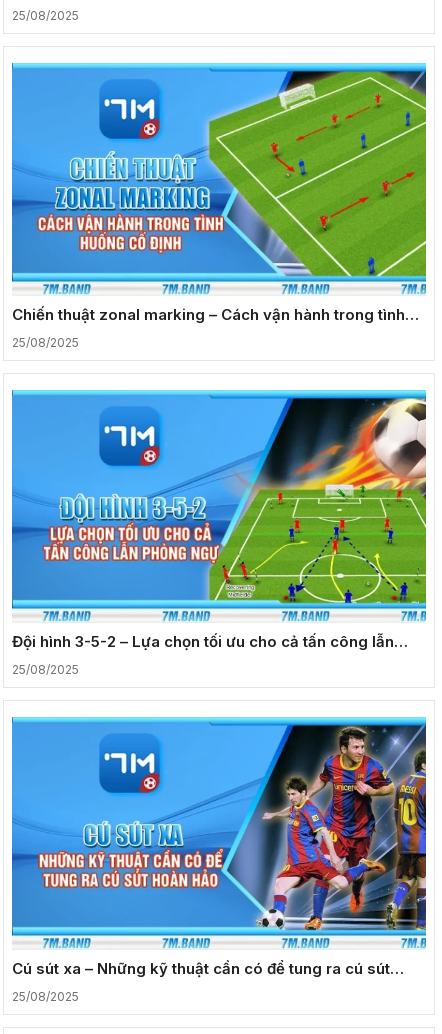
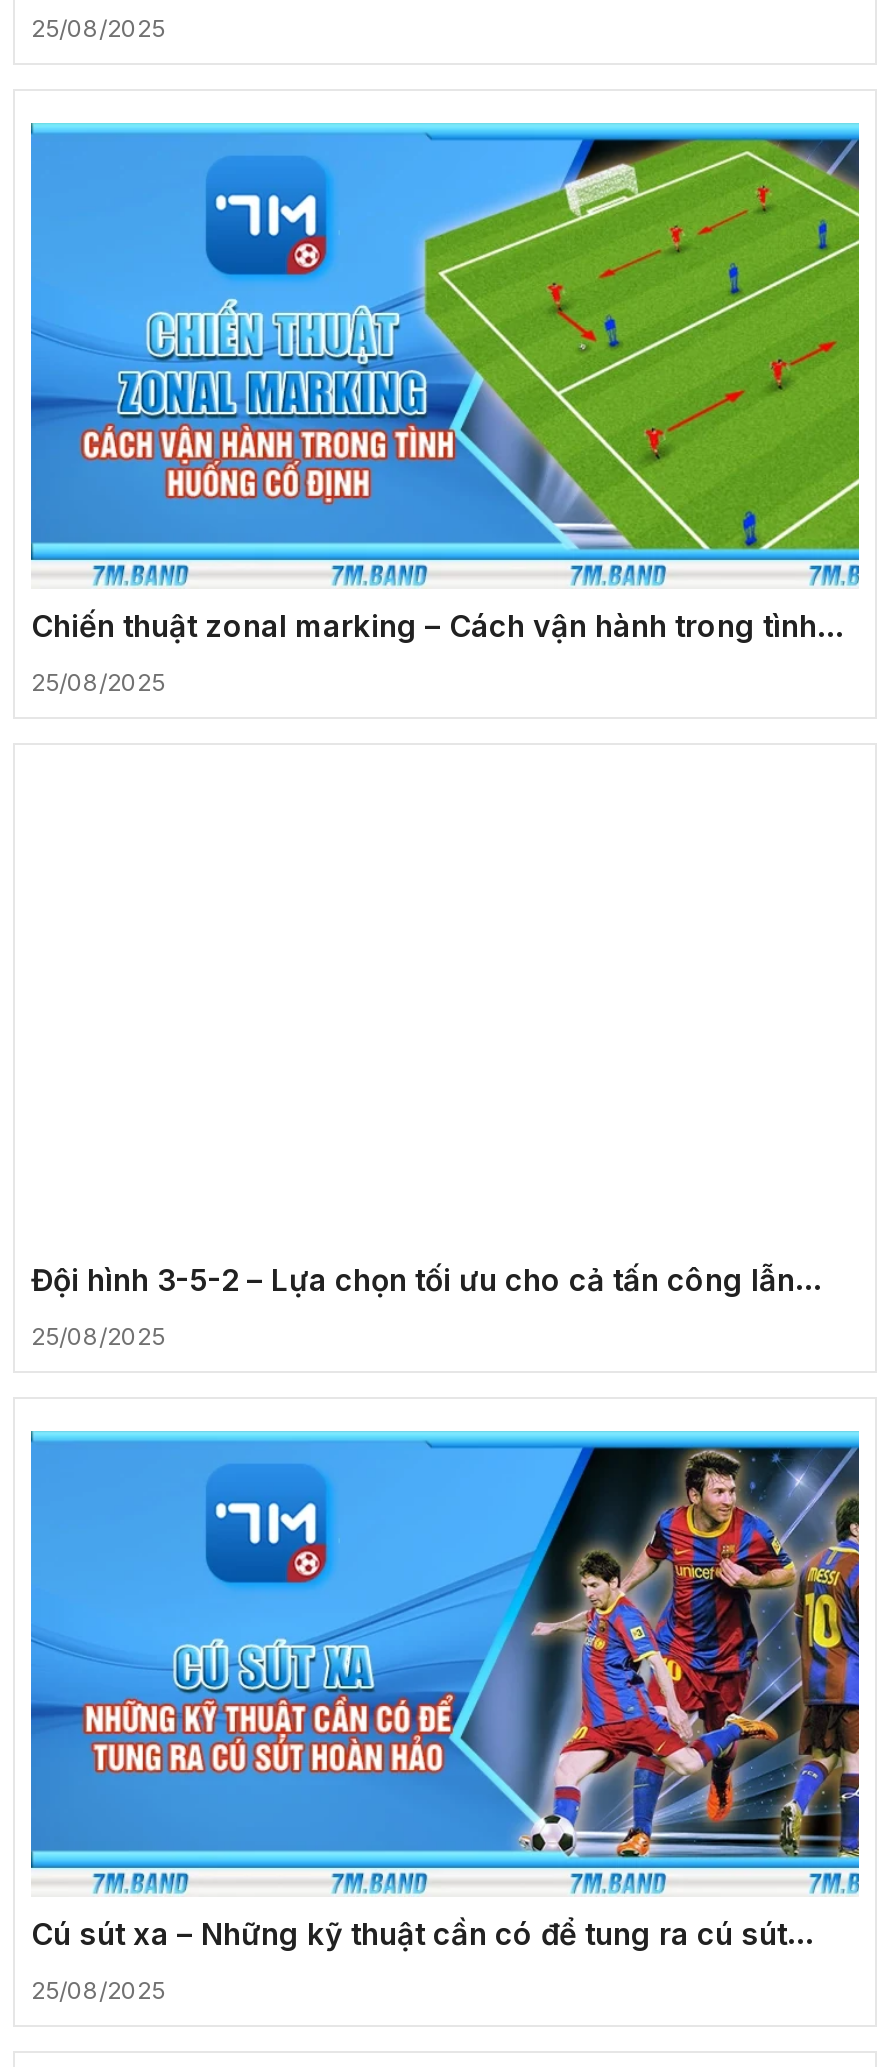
[11,389,427,623] [image] -> none

